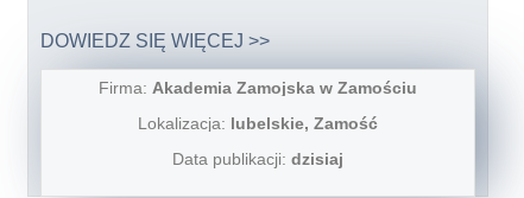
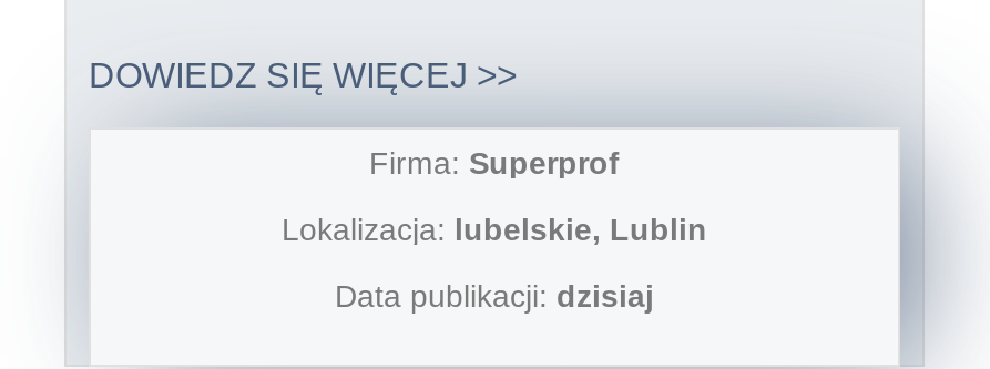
[99,78,417,97] Firma: Akademia Zamojska w Zamościu -> [369,144,620,180] Firma: Superprof
[138,113,378,132] Lokalizacja: lubelskie, Zamość -> [282,211,707,246] Lokalizacja: lubelskie, Lublin

